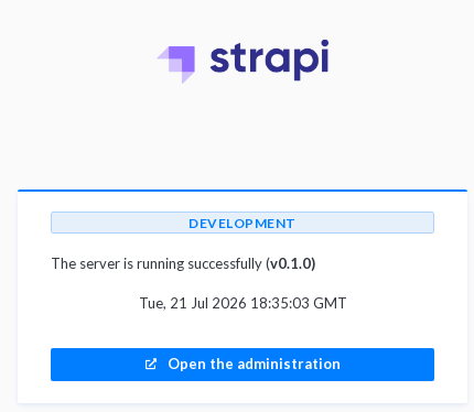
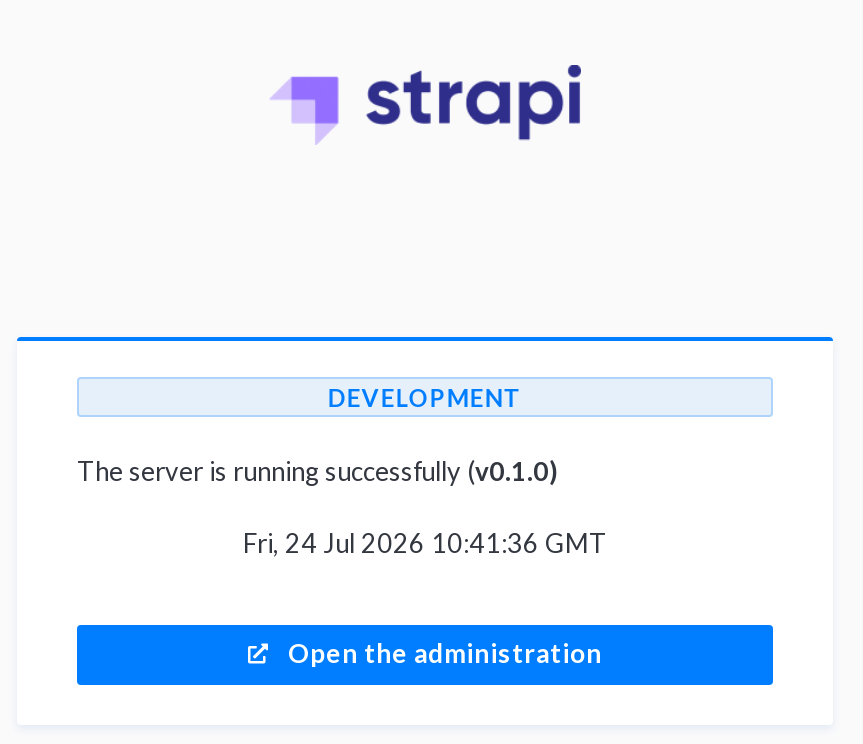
[138,294,347,312] Tue, 21 Jul 2026 18:35:03 GMT -> [243,527,607,559] Fri, 24 Jul 2026 10:41:36 GMT

